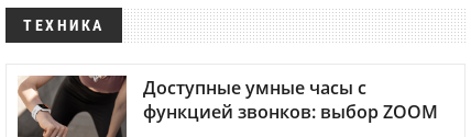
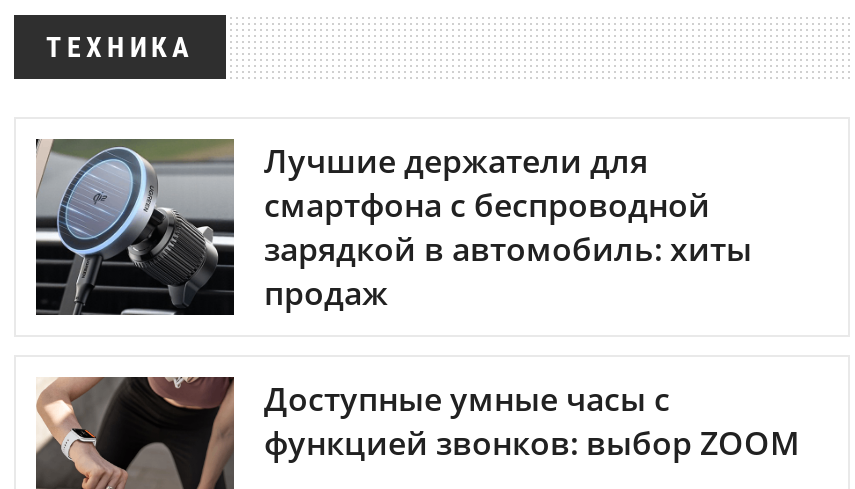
none -> [34,137,752,317] [image] | Лучшие держатели для | смартфона с беспроводной | зарядкой в автомобиль: хиты | продаж

